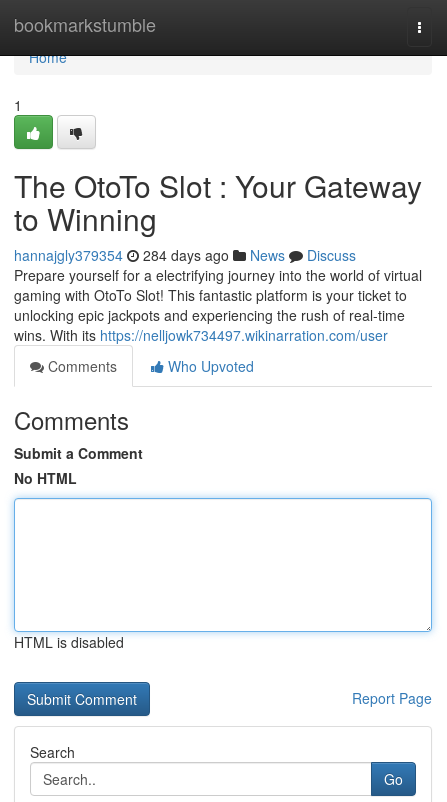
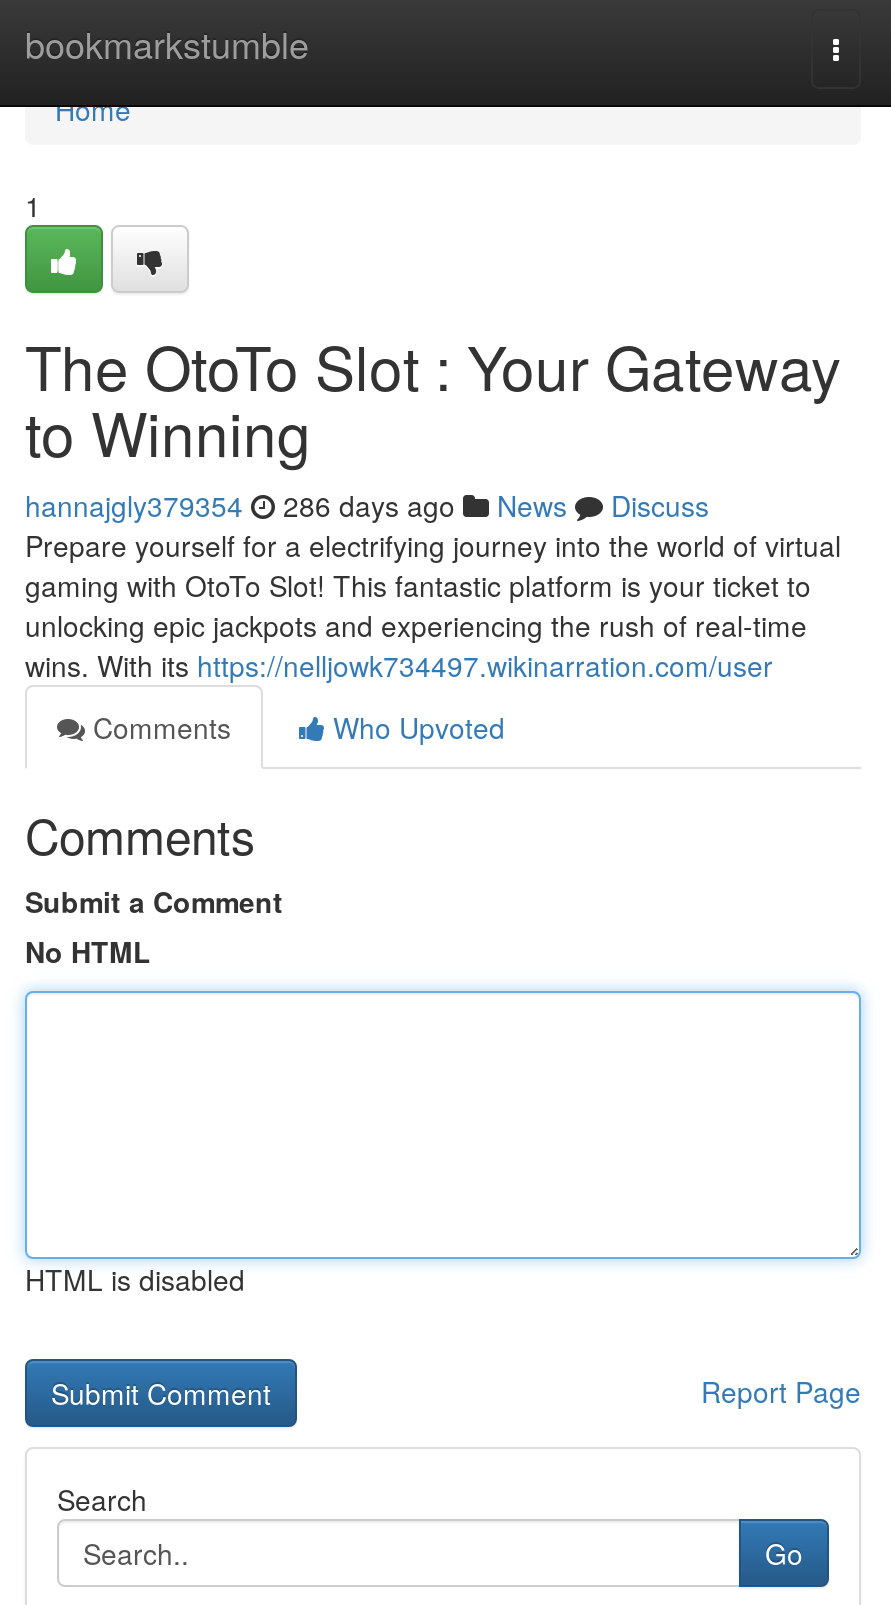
[14,245,356,265] hannajgly379354 284 days ago News Discuss -> [25,485,709,525] hannajgly379354 286 days ago News Discuss

